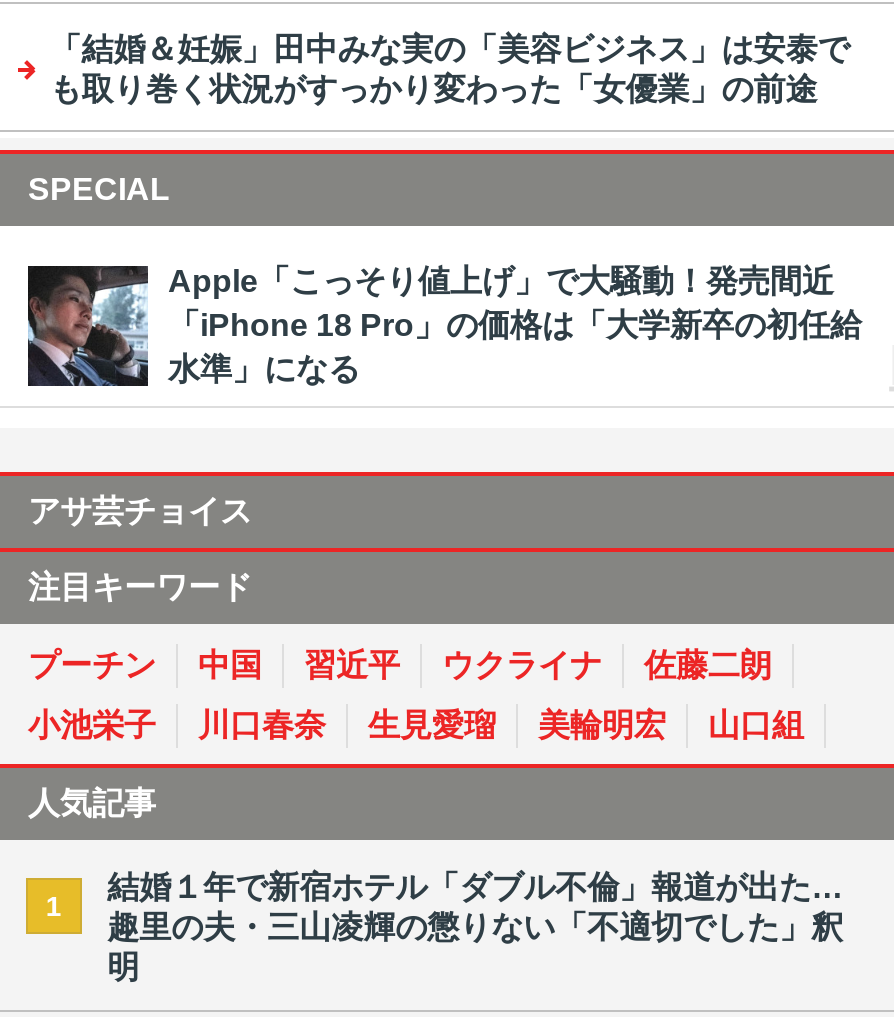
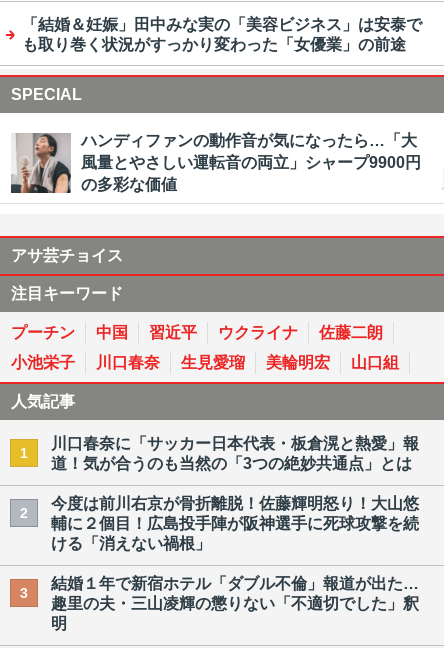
[26,264,862,388] [image] | Apple「こっそり値上げ」で大騒動！発売間近 | 「iPhone 18 Pro」の価格は「大学新卒の初任給 | 水準」になる -> [10,132,421,194] [image] | ハンディファンの動作音が気になったら…「大 | 風量とやさしい運転音の両立」シャープ9900円 | の多彩な価値
none -> [20,435,419,520] 川口春奈に「サッカー日本代表・板倉滉と熱愛」報 | 道！気が合うのも当然の「3つの絶妙共通点」とは | 2
none -> [20,495,419,600] 今度は前川右京が骨折離脱！佐藤輝明怒り！大山悠 | 輔に２個目！広島投手陣が阪神選手に死球攻撃を続 | ける「消えない禍根」 | 3

